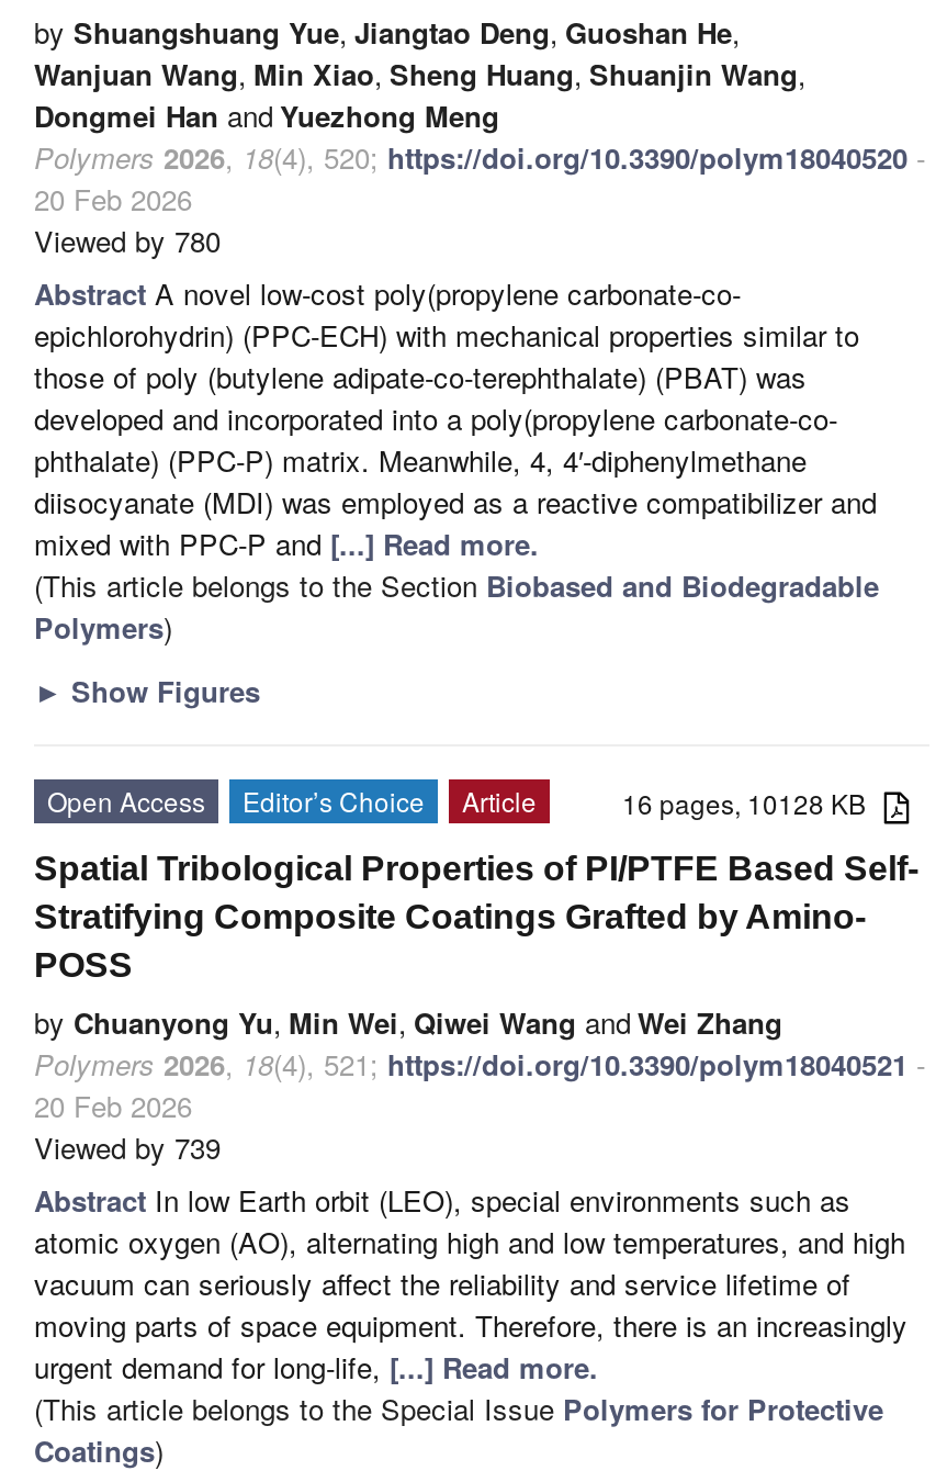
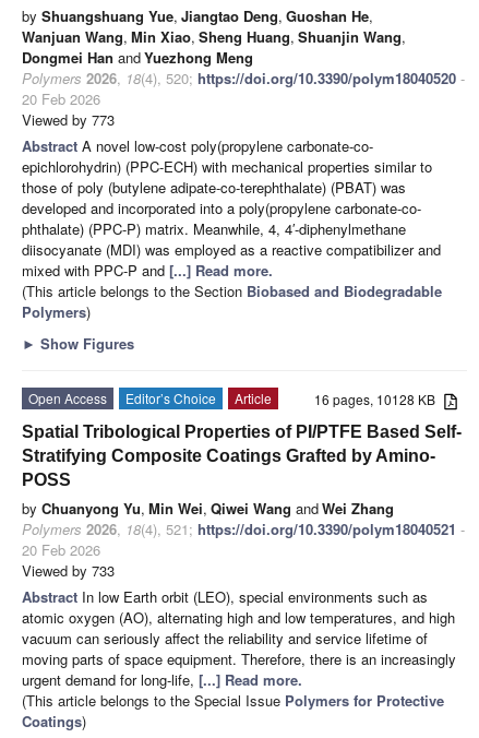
[34,221,221,262] Viewed by 780 -> [22,110,115,130] Viewed by 773
[34,1127,221,1169] Viewed by 739 -> [22,561,115,581] Viewed by 733

